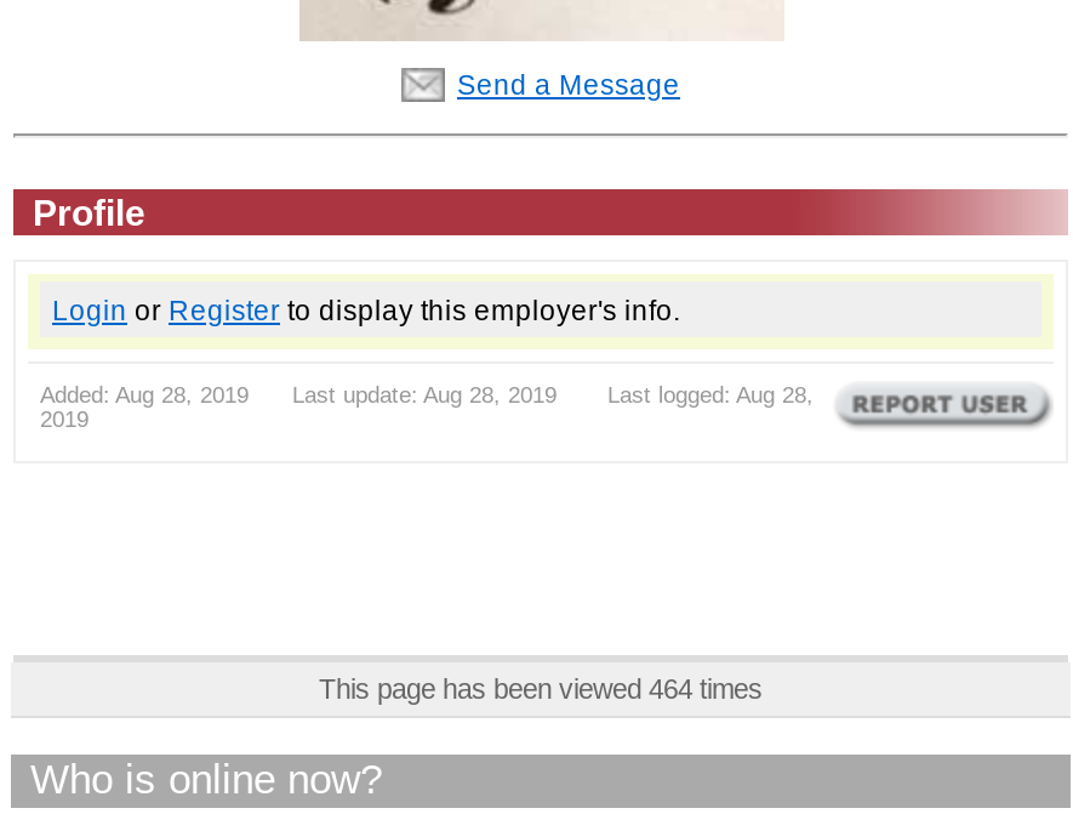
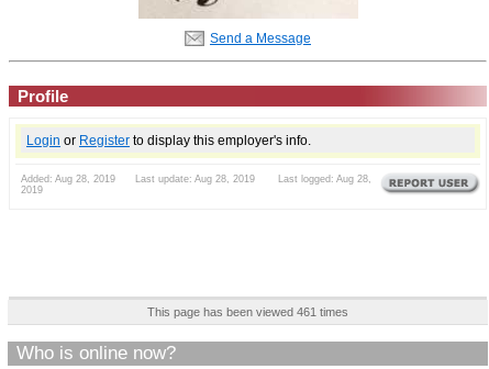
[319,674,763,703] This page has been viewed 464 times -> [147,305,348,318] This page has been viewed 461 times

